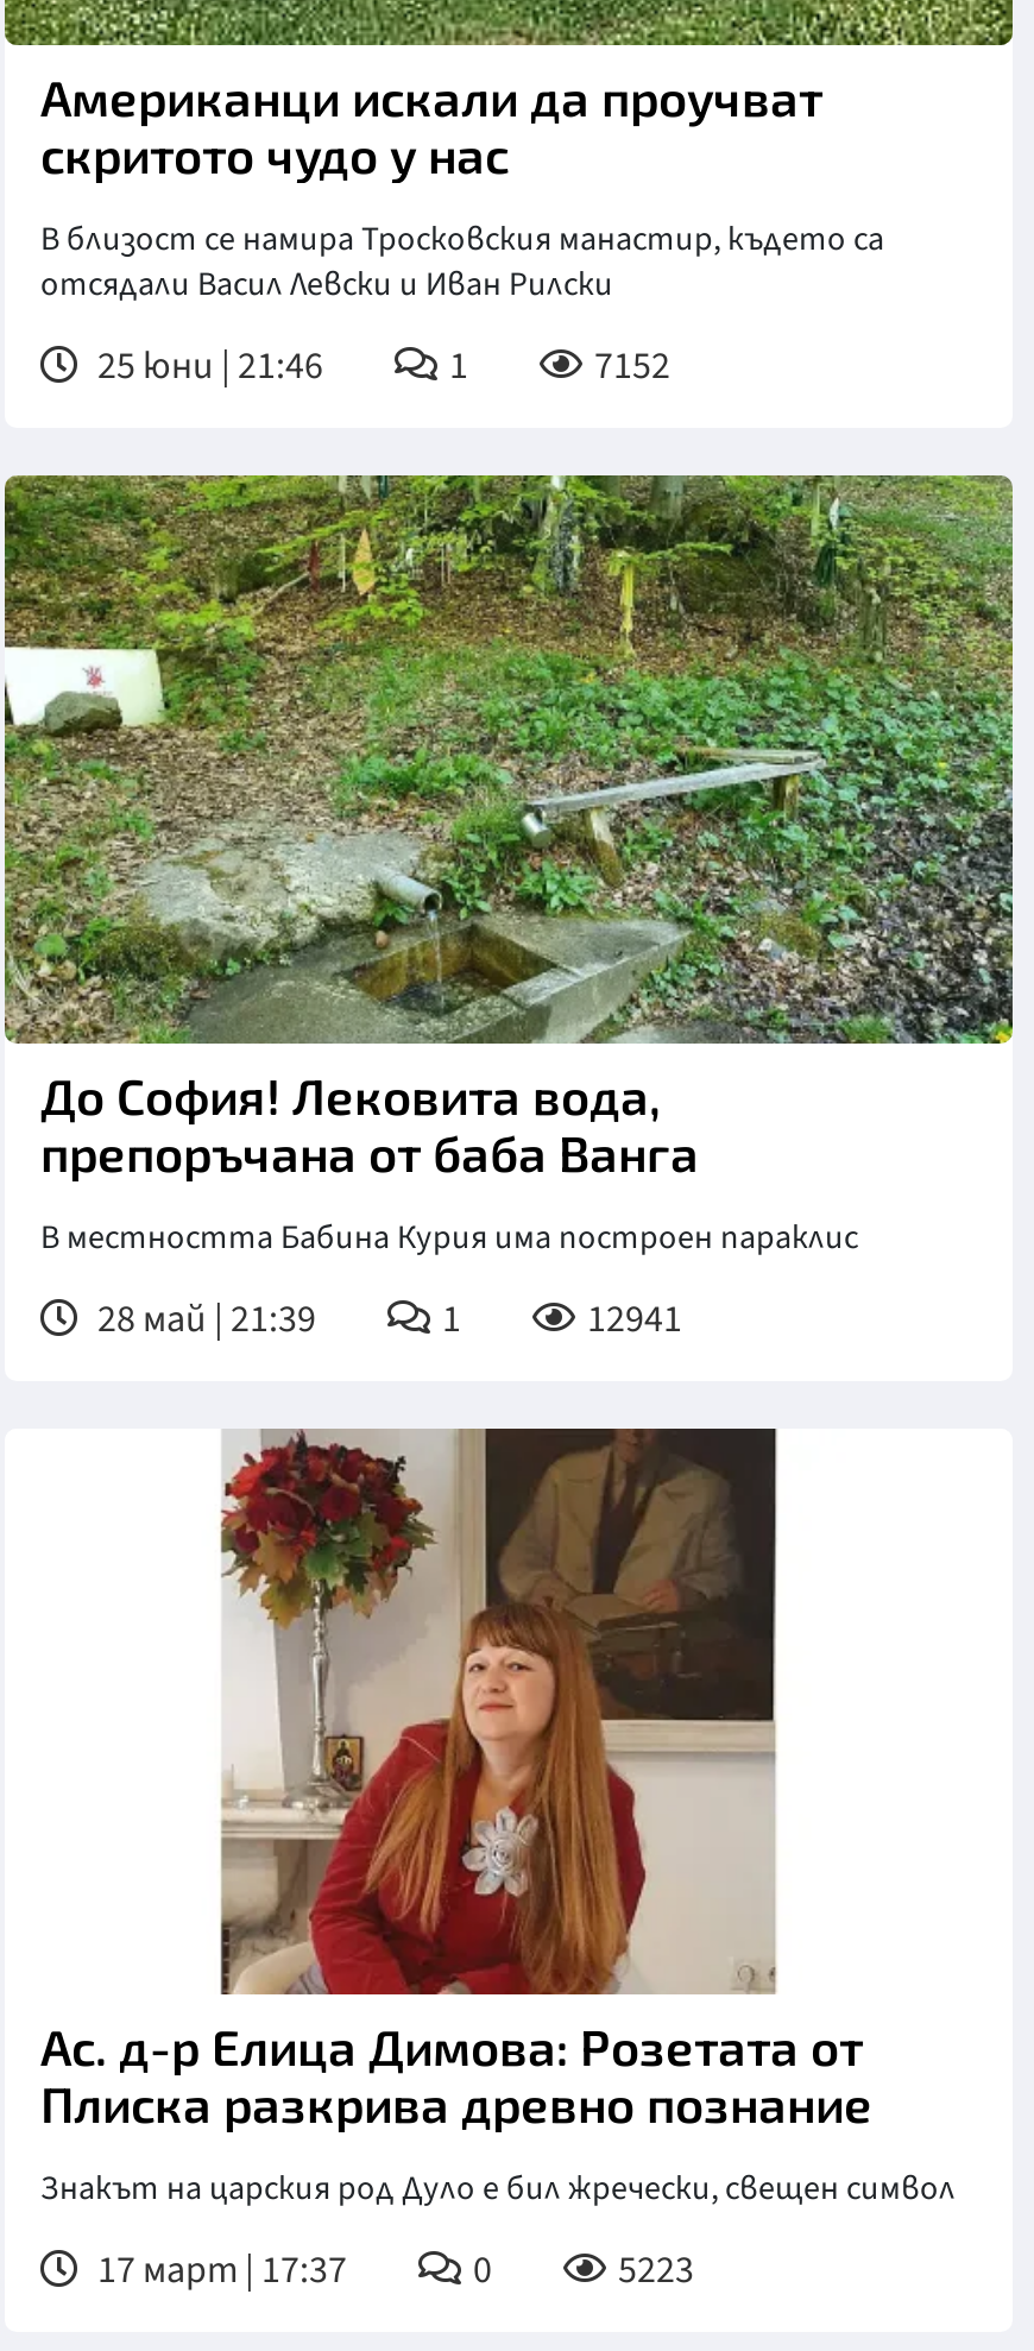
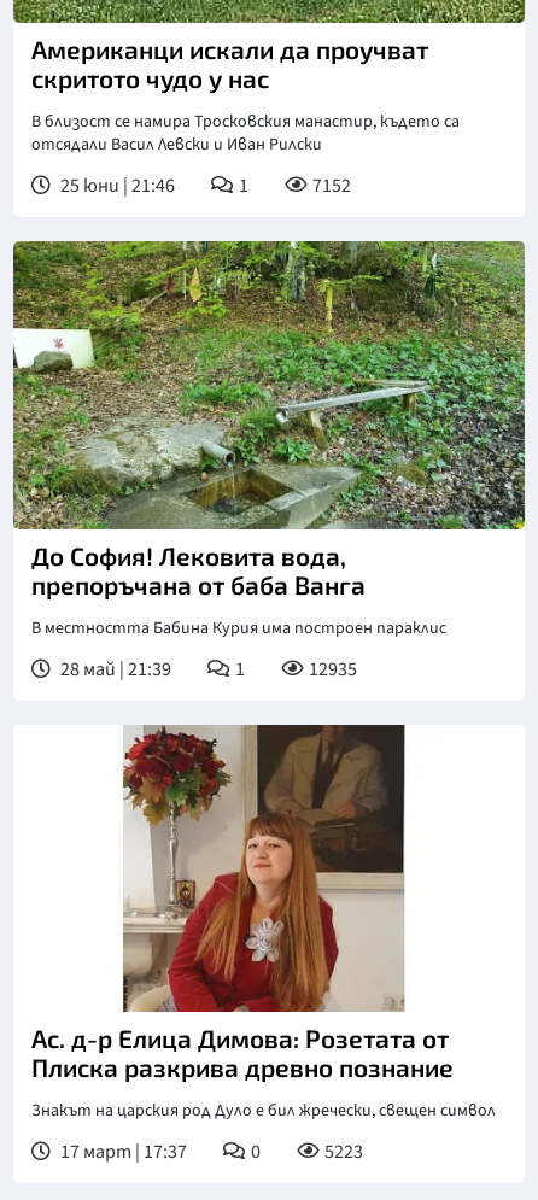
[587,1292,682,1344] 12941 -> [309,655,357,682] 12935

